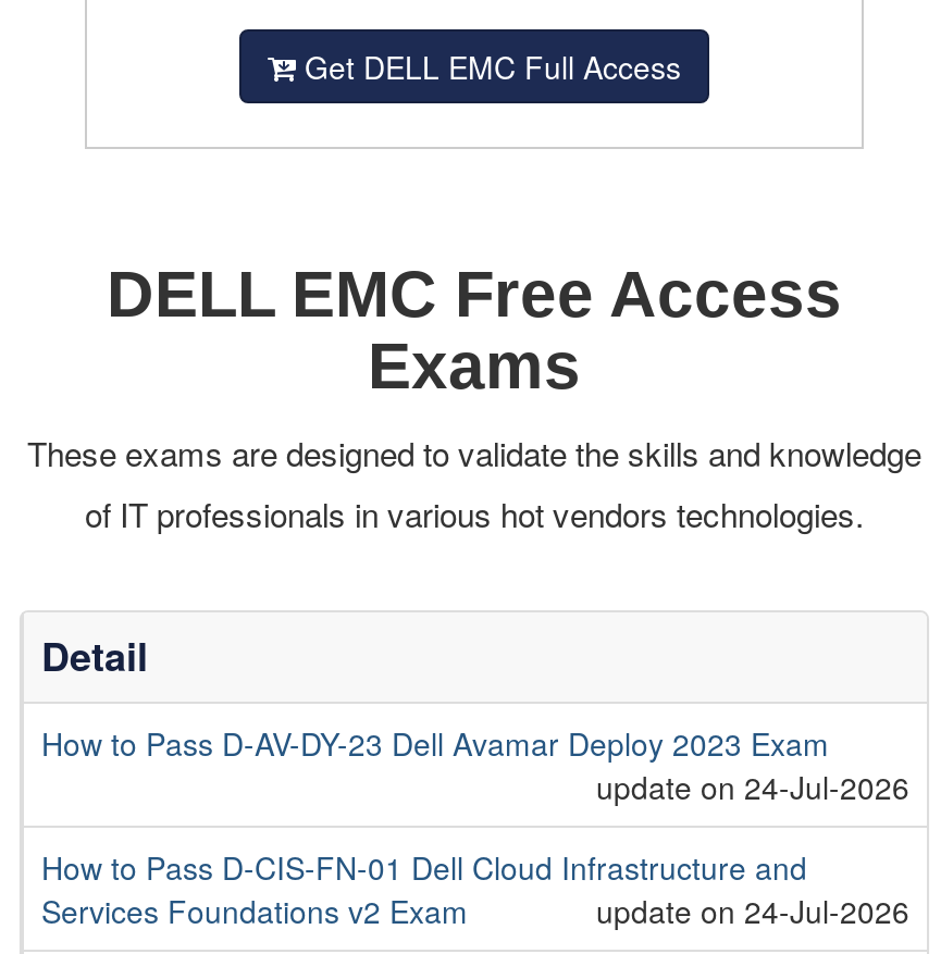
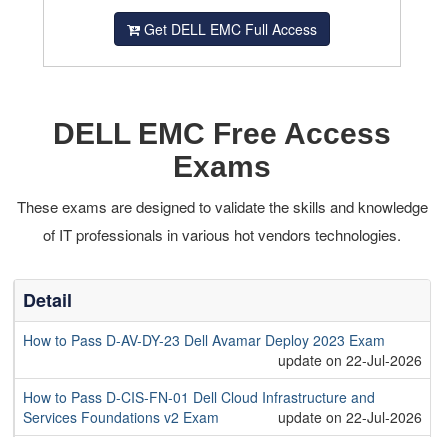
[596,765,909,808] update on 24-Jul-2026 -> [278,350,422,370] update on 22-Jul-2026
[596,889,909,932] update on 24-Jul-2026 -> [278,407,422,427] update on 22-Jul-2026

